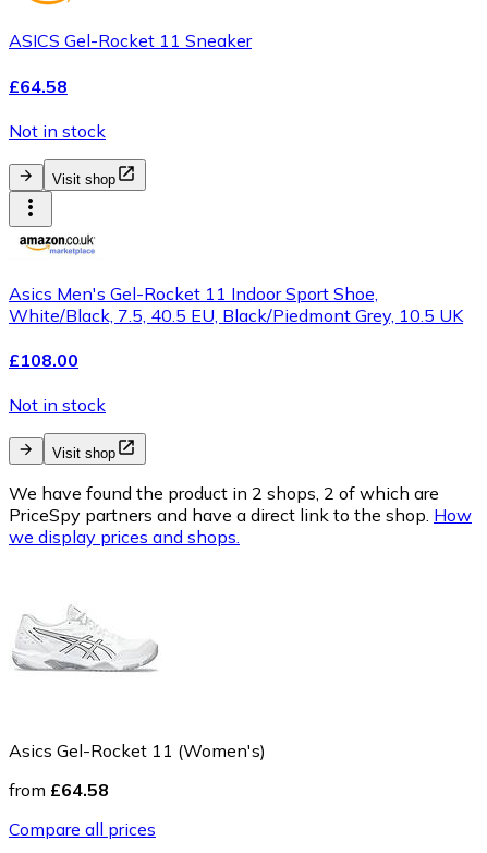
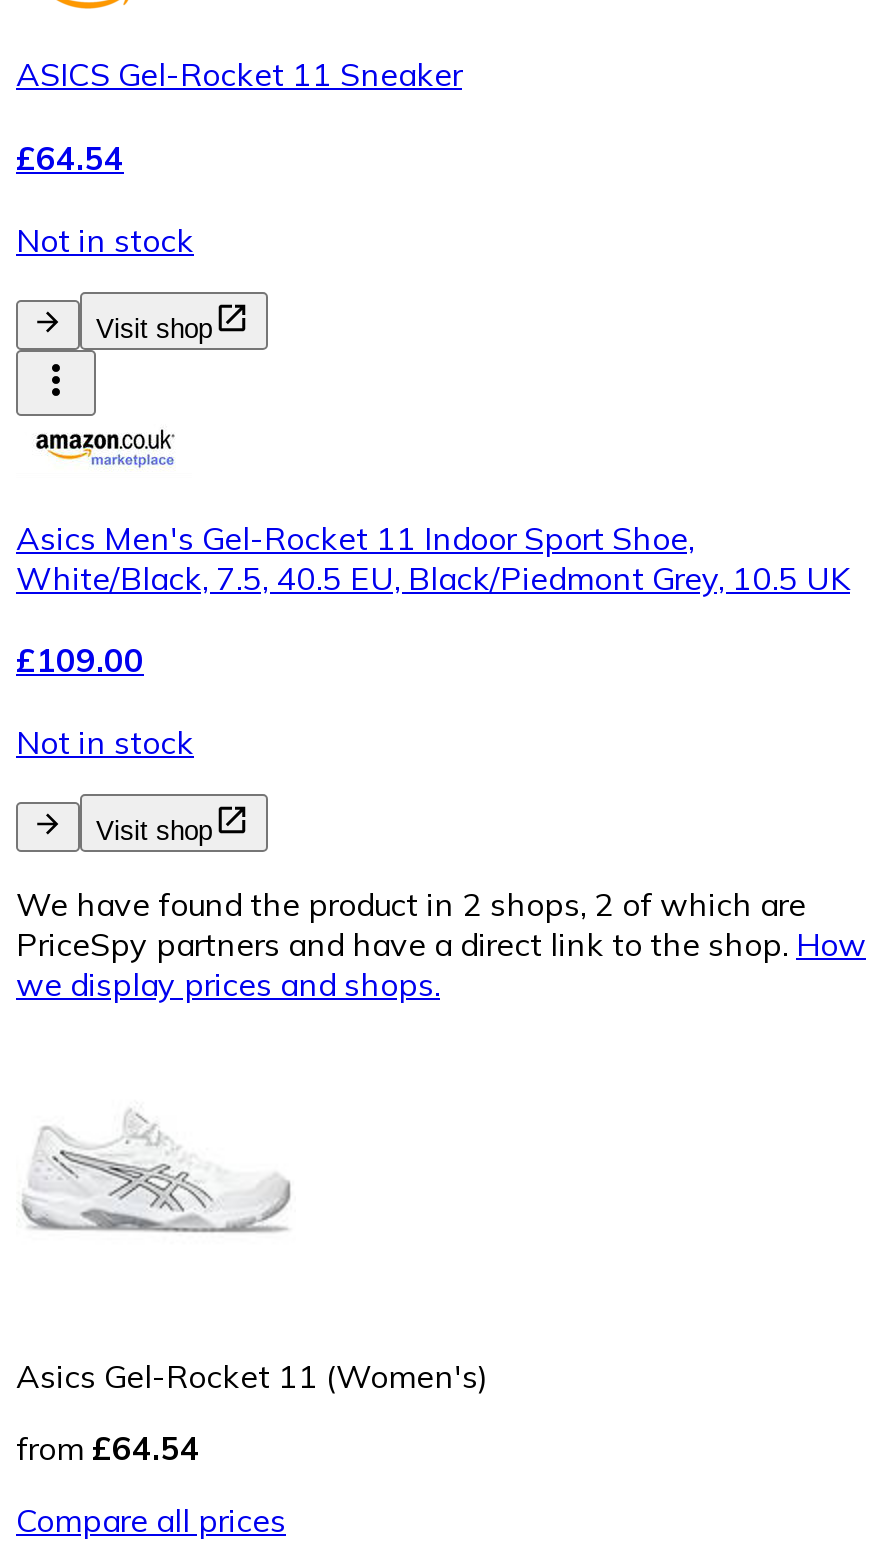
[9,75,68,97] £64.58 -> [16,137,124,177] £64.54
[9,349,78,371] £108.00 -> [16,640,144,680] £109.00
[9,779,109,801] from £64.58 -> [16,1429,200,1469] from £64.54

